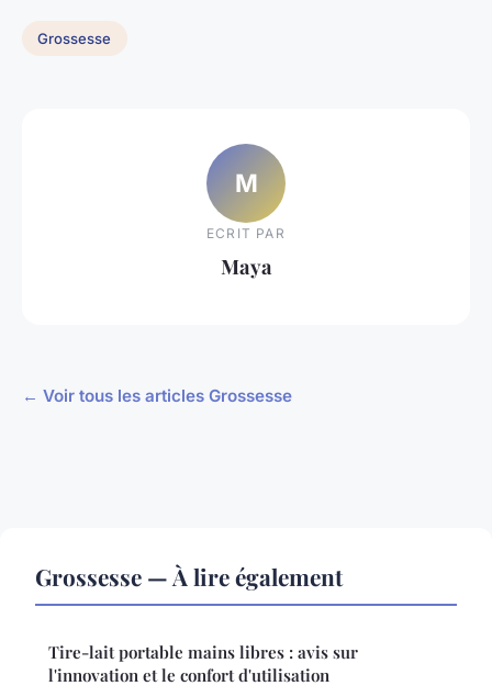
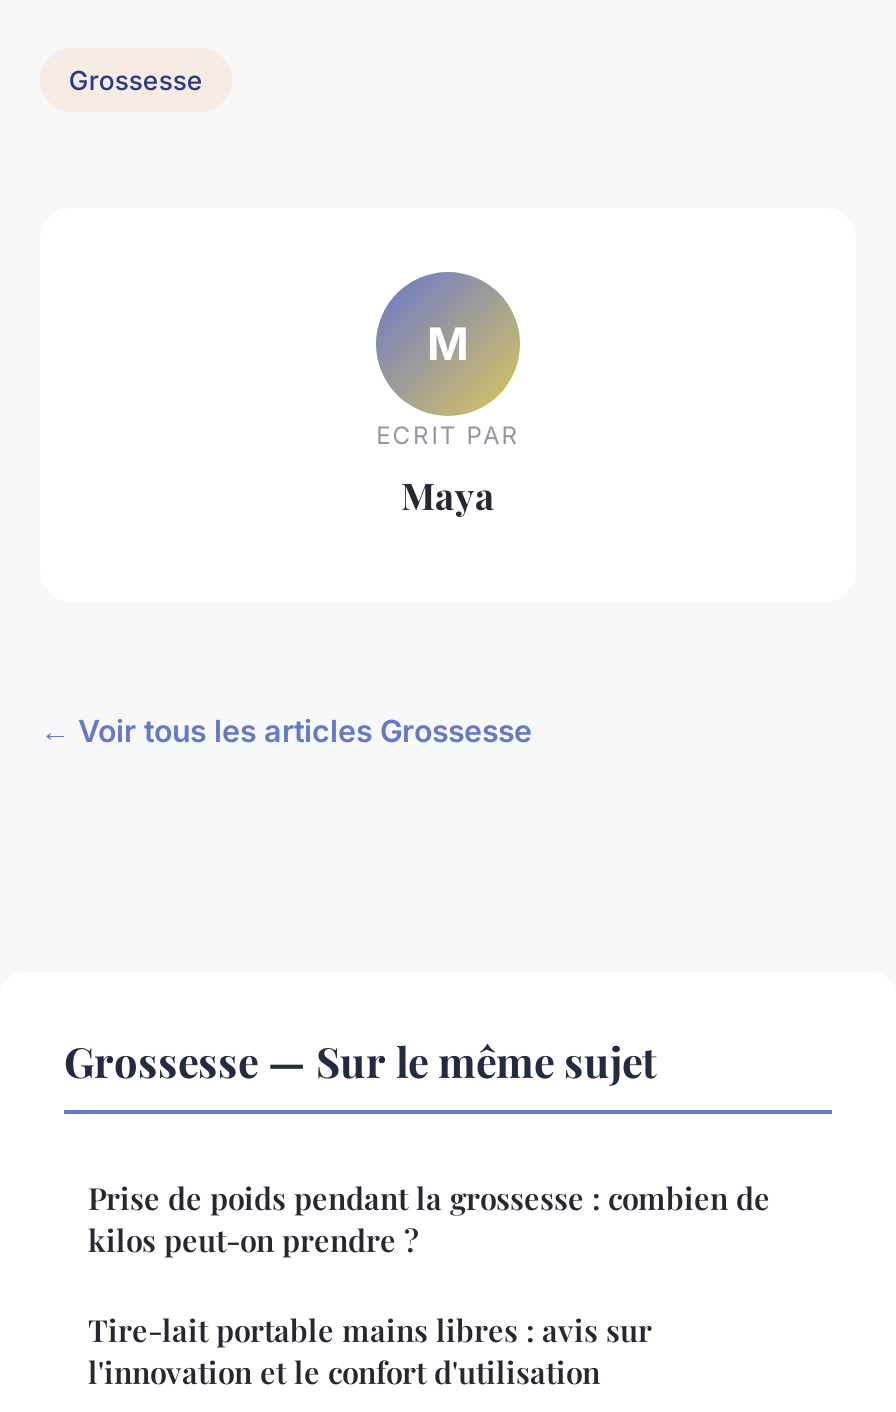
[35,561,343,592] Grossesse — À lire également -> [64,1032,770,1260] Grossesse — Sur le même sujet | Prise de poids pendant la grossesse : combien de | kilos peut-on prendre ?

